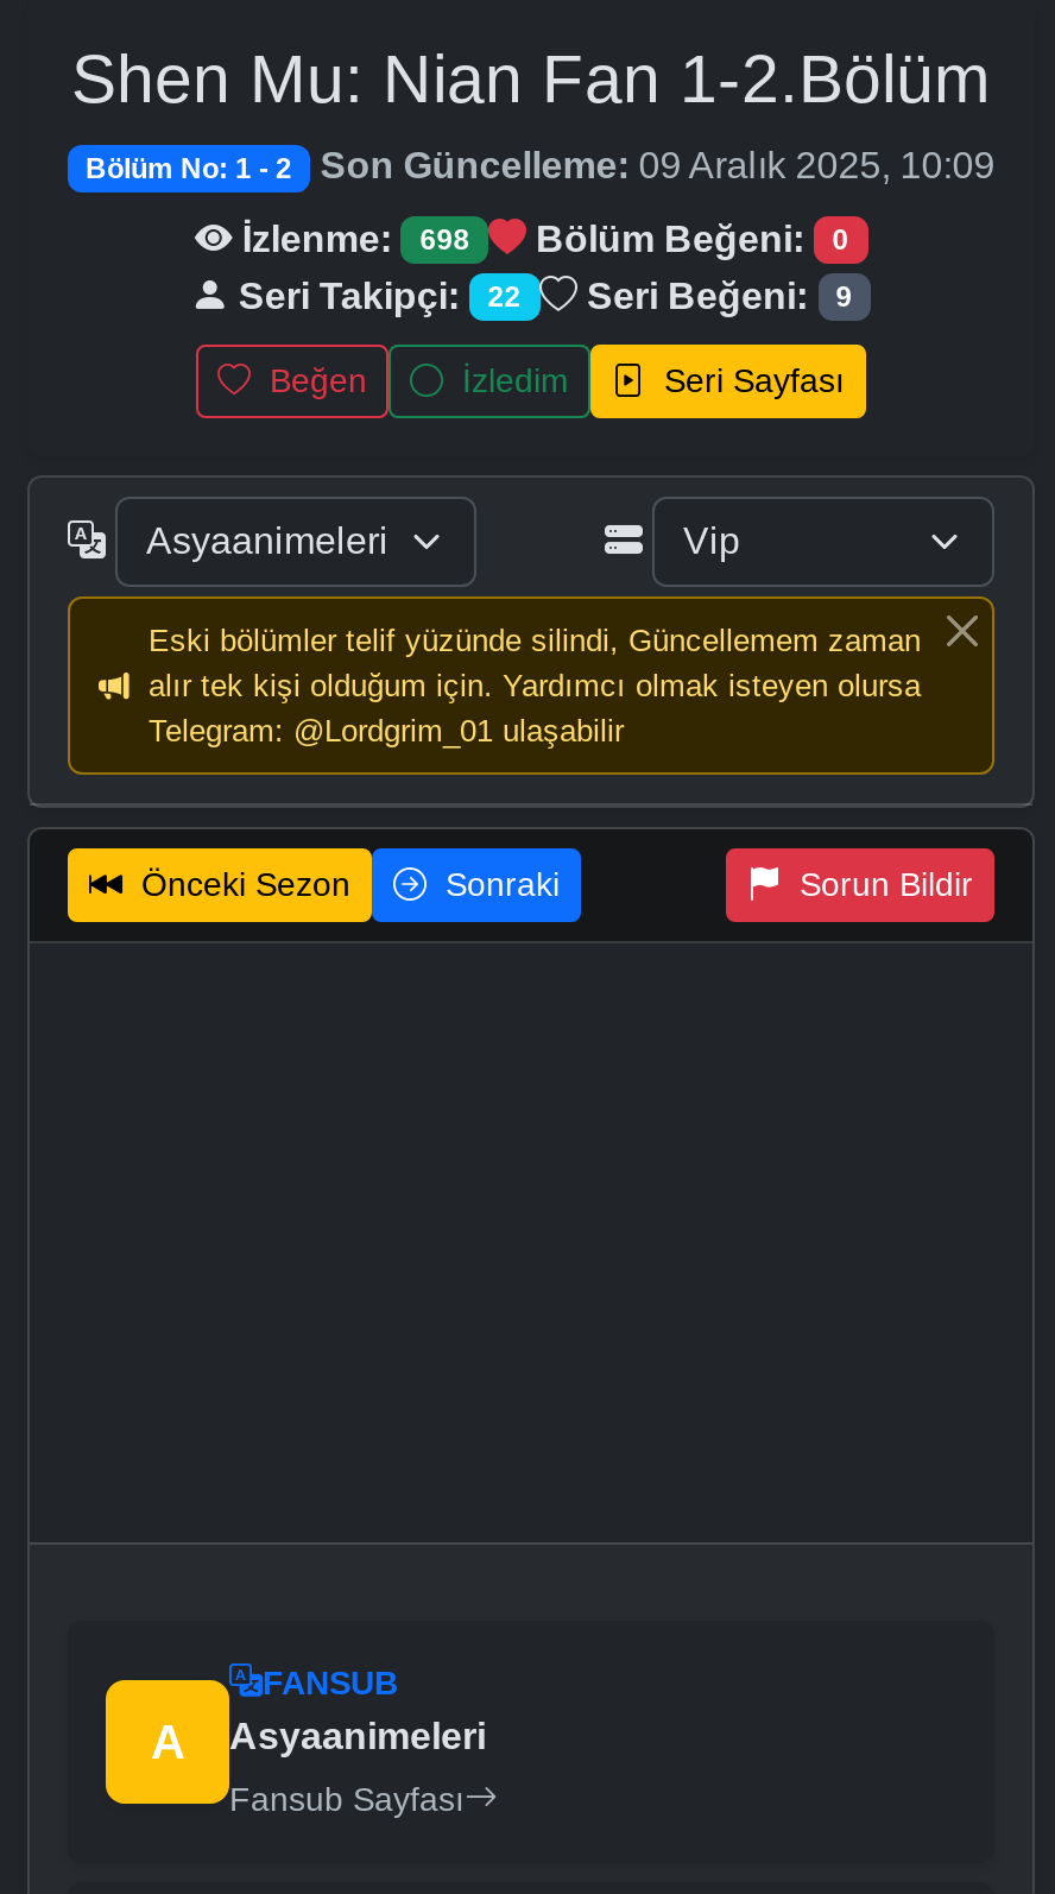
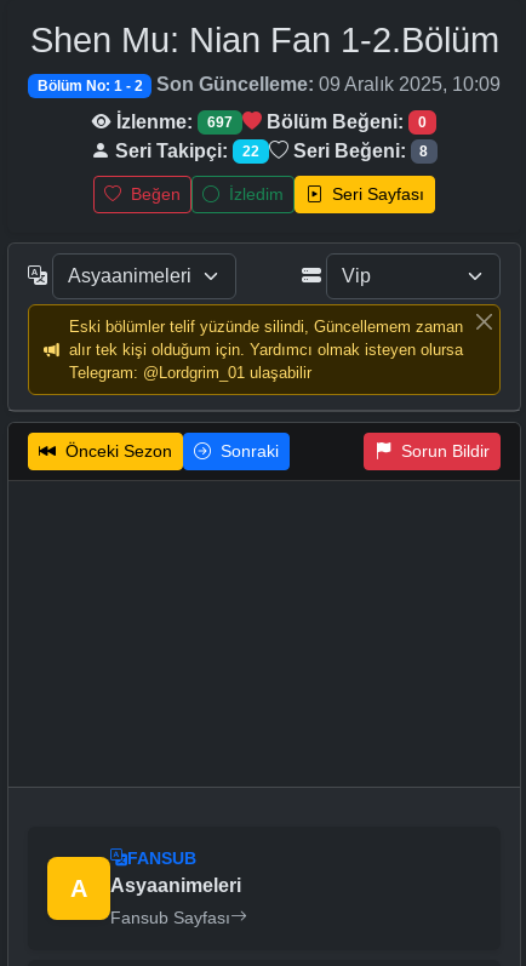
[242,219,849,260] İzlenme: 698 Bölüm Beğeni: 0 -> [117,112,426,132] İzlenme: 697 Bölüm Beğeni: 0
[239,276,853,317] Seri Takipçi: 22 Seri Beğeni: 9 -> [115,141,428,161] Seri Takipçi: 22 Seri Beğeni: 8

